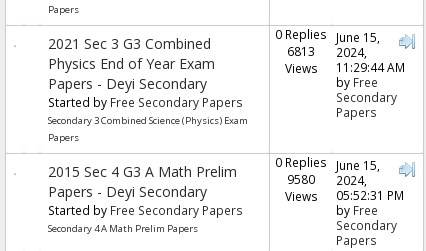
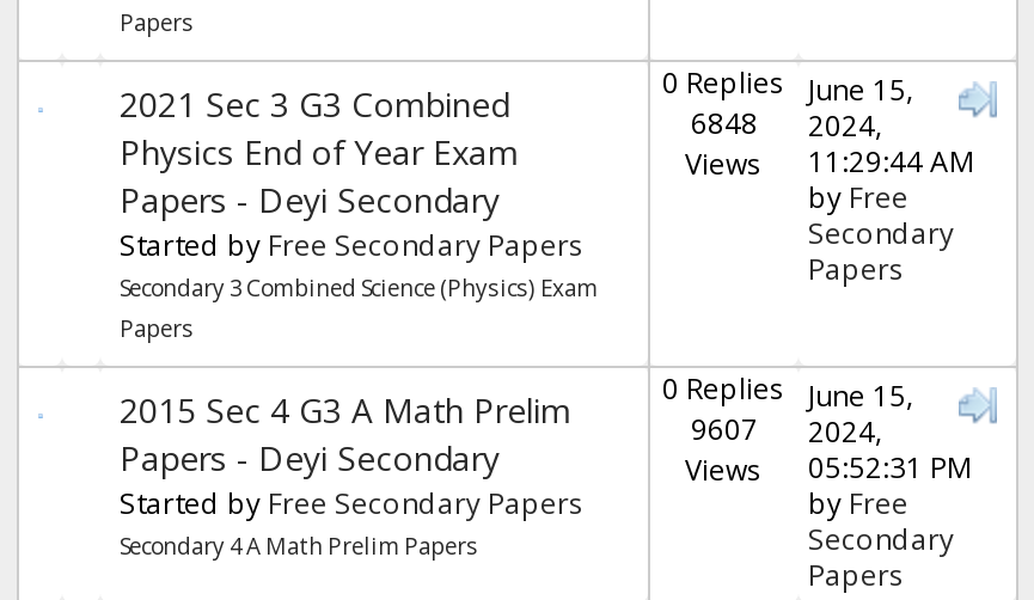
[287,43,367,60] 6813 2024, -> [691,104,882,144] 6848 2024,
[287,171,367,188] 9580 2024, -> [691,410,882,450] 9607 2024,

